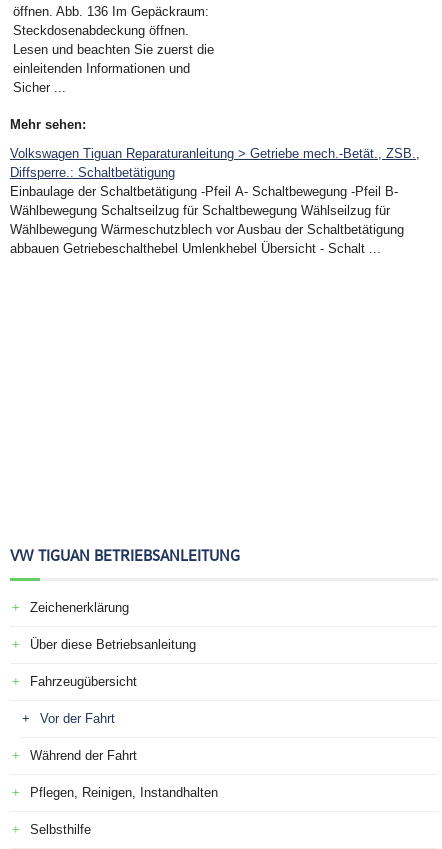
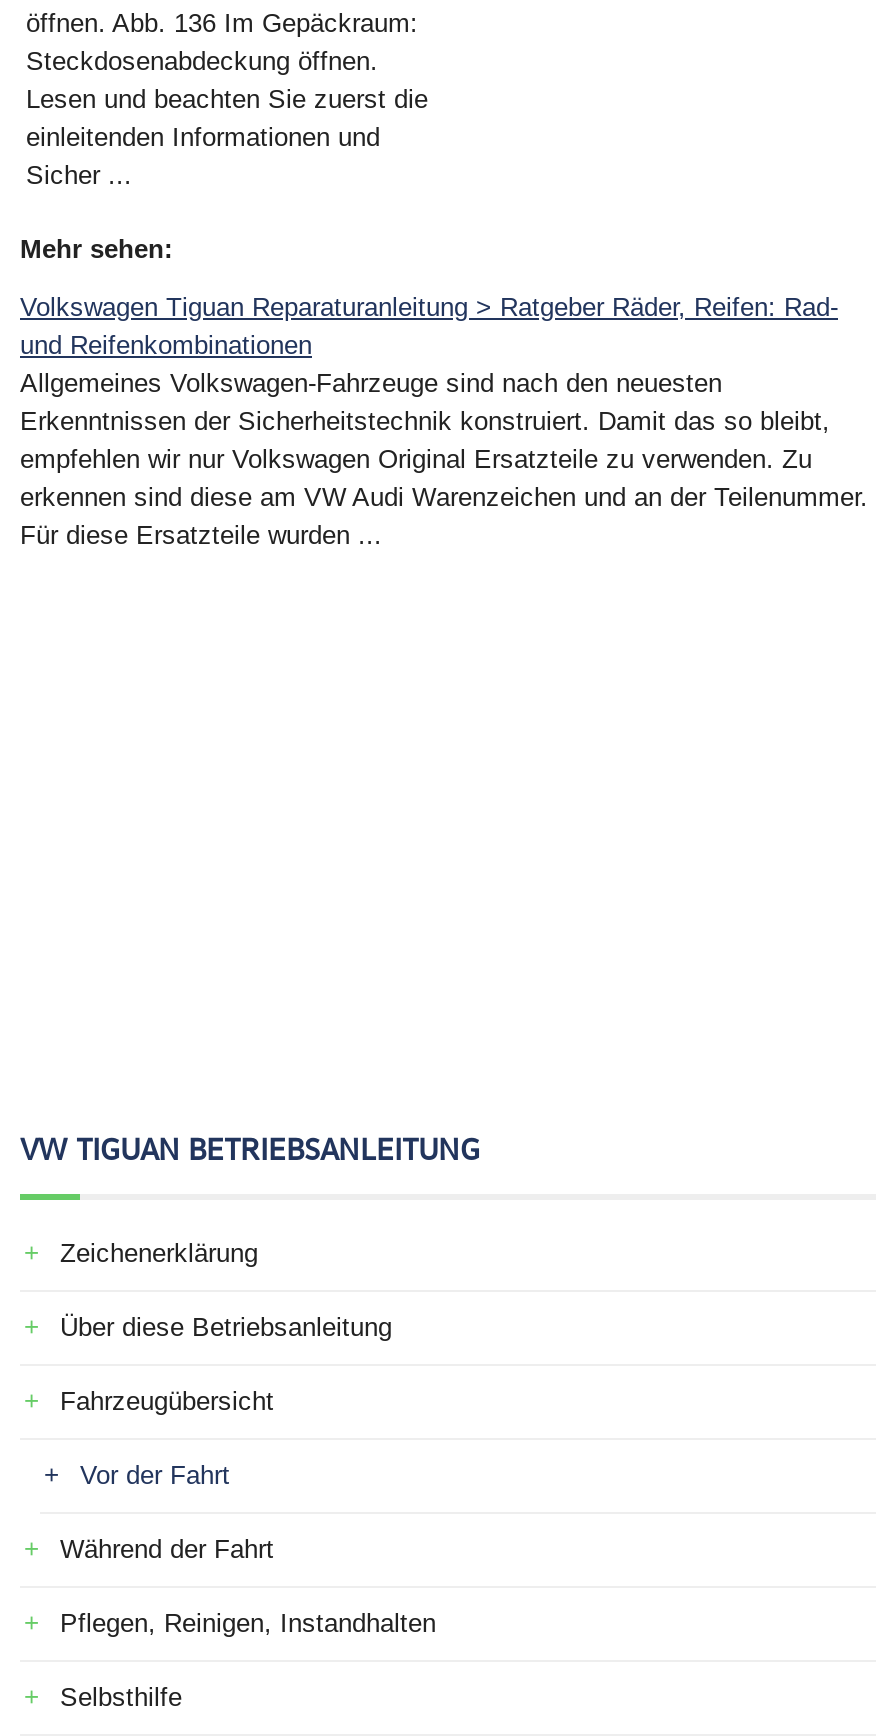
[10,146,420,256] Volkswagen Tiguan Reparaturanleitung > Getriebe mech.-Betät., ZSB., | Diffsperre.: Schaltbetätigung | Einbaulage der Schaltbetätigung -Pfeil A- Schaltbewegung -Pfeil B- | Wählbewegung Schaltseilzug für Schaltbewegung Wählseilzug für | Wählbewegung Wärmeschutzblech vor Ausbau der Schaltbetätigung | abbauen Getriebeschalthebel Umlenkhebel Übersicht - Schalt ... -> [20,291,868,549] Volkswagen Tiguan Reparaturanleitung > Ratgeber Räder, Reifen: Rad- | und Reifenkombinationen | Allgemeines Volkswagen-Fahrzeuge sind nach den neuesten | Erkenntnissen der Sicherheitstechnik konstruiert. Damit das so bleibt, | empfehlen wir nur Volkswagen Original Ersatzteile zu verwenden. Zu | erkennen sind diese am VW Audi Warenzeichen und an der Teilenummer. | Für diese Ersatzteile wurden ...

